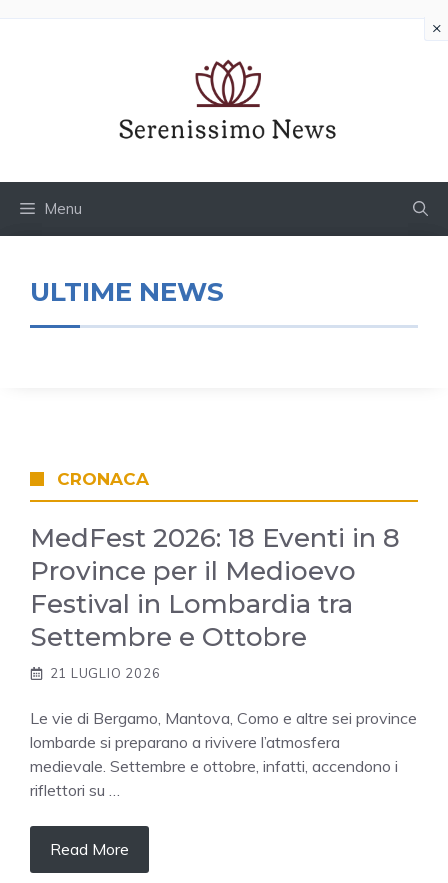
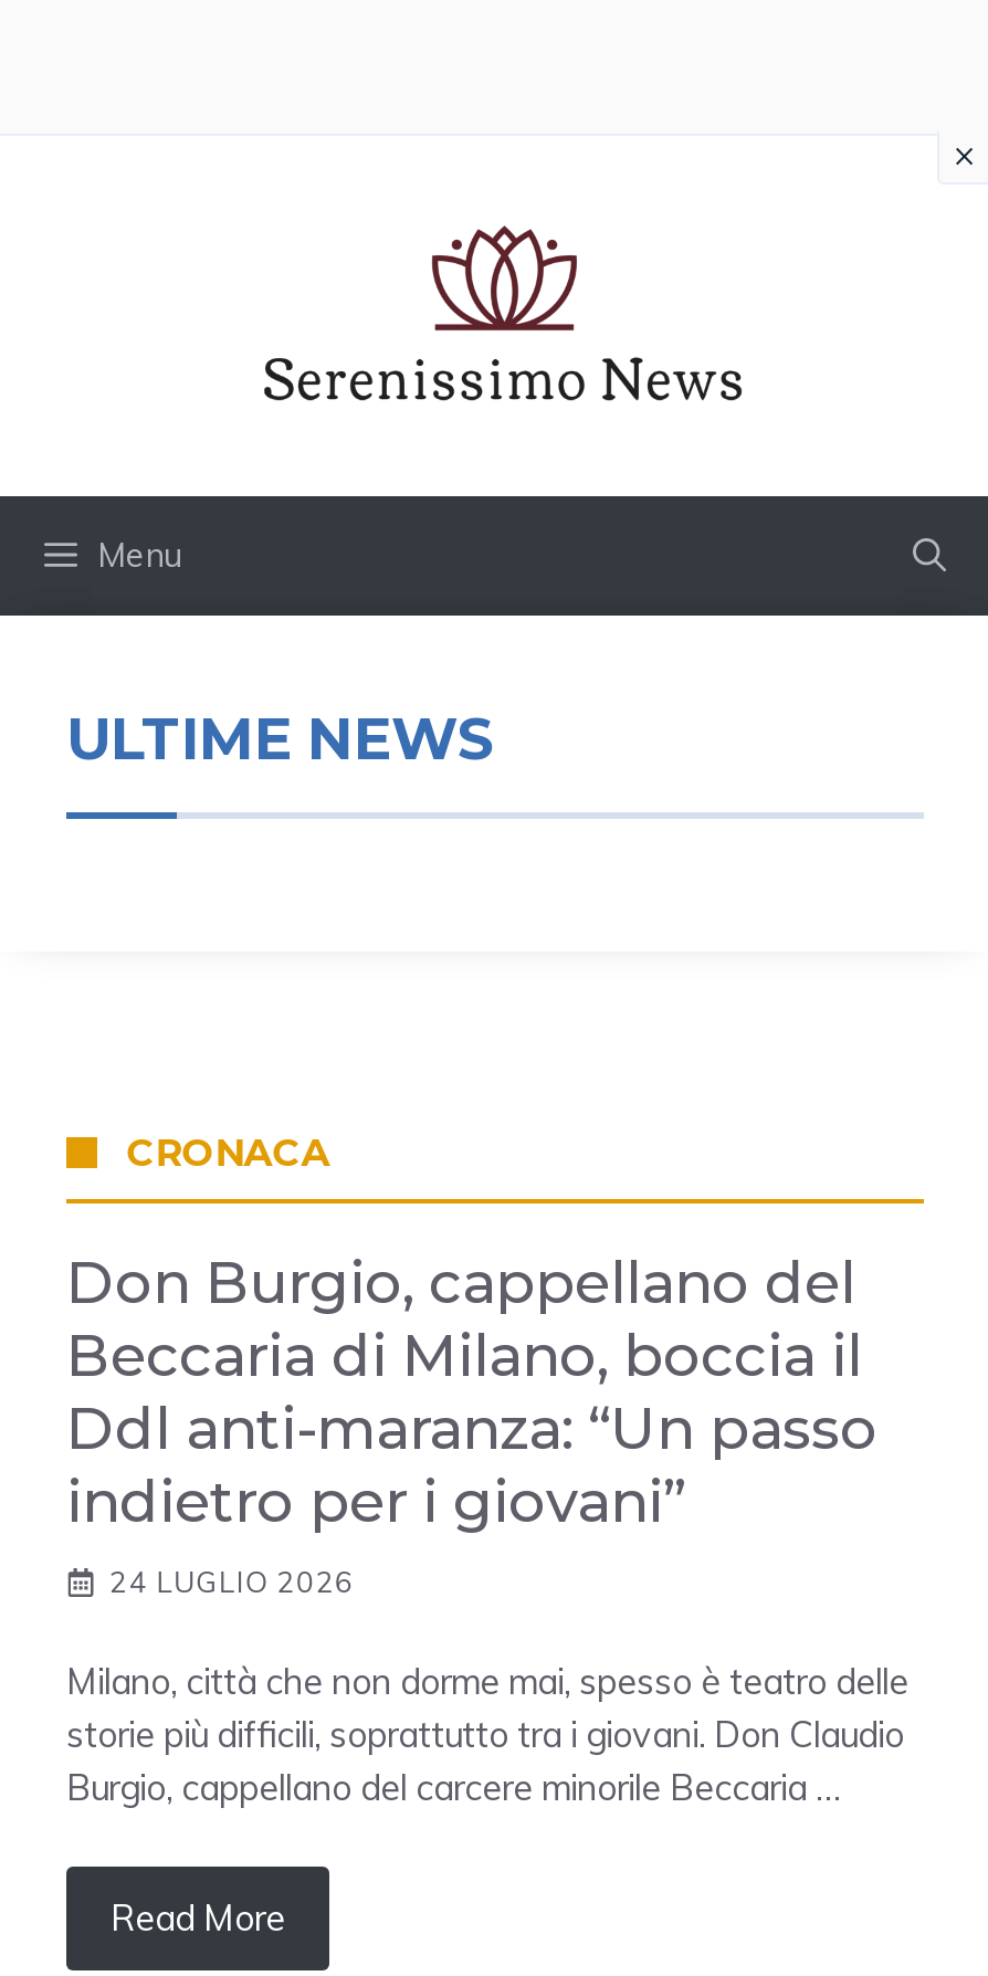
[30,522,400,681] MedFest 2026: 18 Eventi in 8 | Province per il Medioevo | Festival in Lombardia tra | Settembre e Ottobre | 21 LUGLIO 2026 -> [66,1247,877,1599] Don Burgio, cappellano del | Beccaria di Milano, boccia il | Ddl anti-maranza: “Un passo | indietro per i giovani” | 24 LUGLIO 2026
[30,708,417,800] Le vie di Bergamo, Mantova, Como e altre sei province | lombarde si preparano a rivivere l’atmosfera | medievale. Settembre e ottobre, infatti, accendono i | riflettori su … -> [66,1660,908,1810] Milano, città che non dorme mai, spesso è teatro delle | storie più difficili, soprattutto tra i giovani. Don Claudio | Burgio, cappellano del carcere minorile Beccaria …

